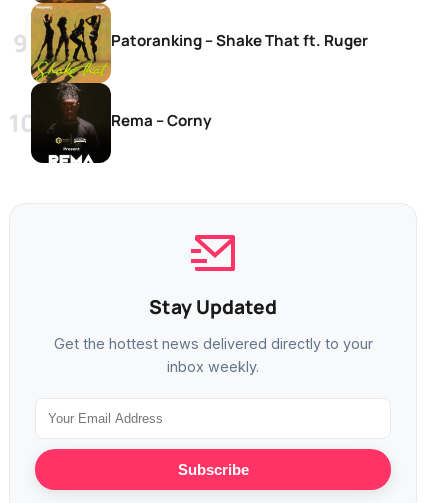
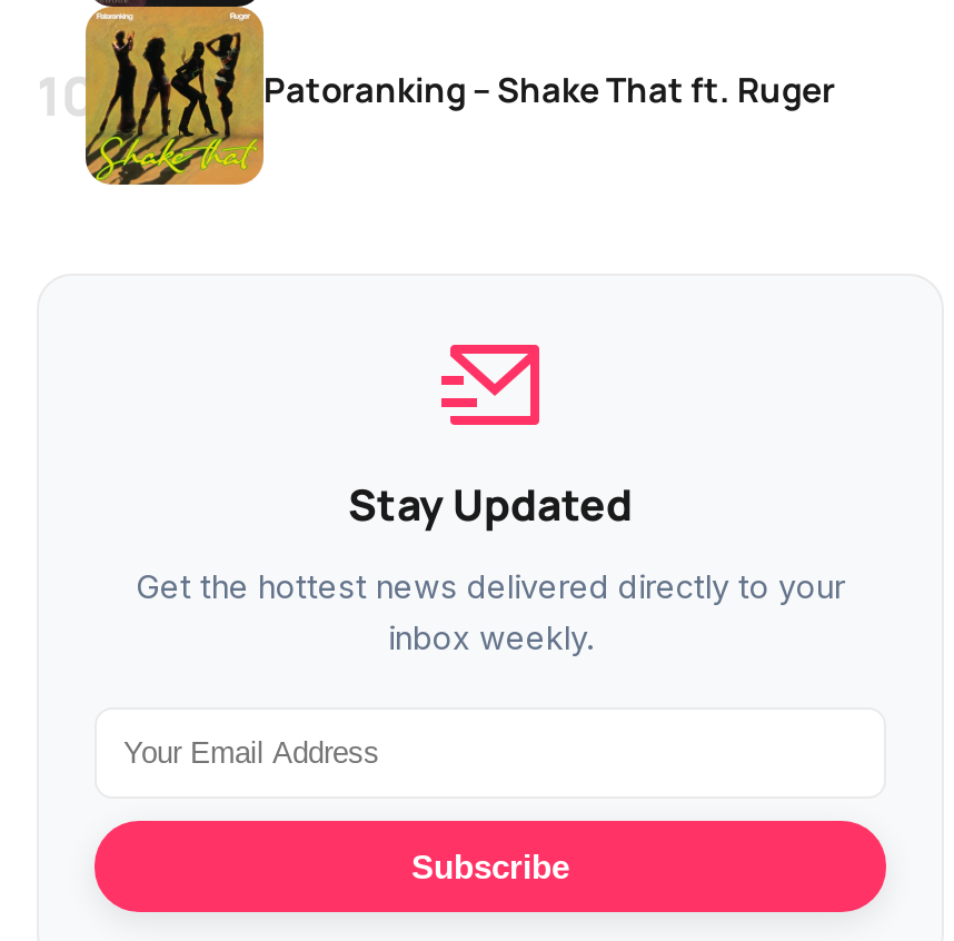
[30,83,212,164] [image] | Rema – Corny -> none

